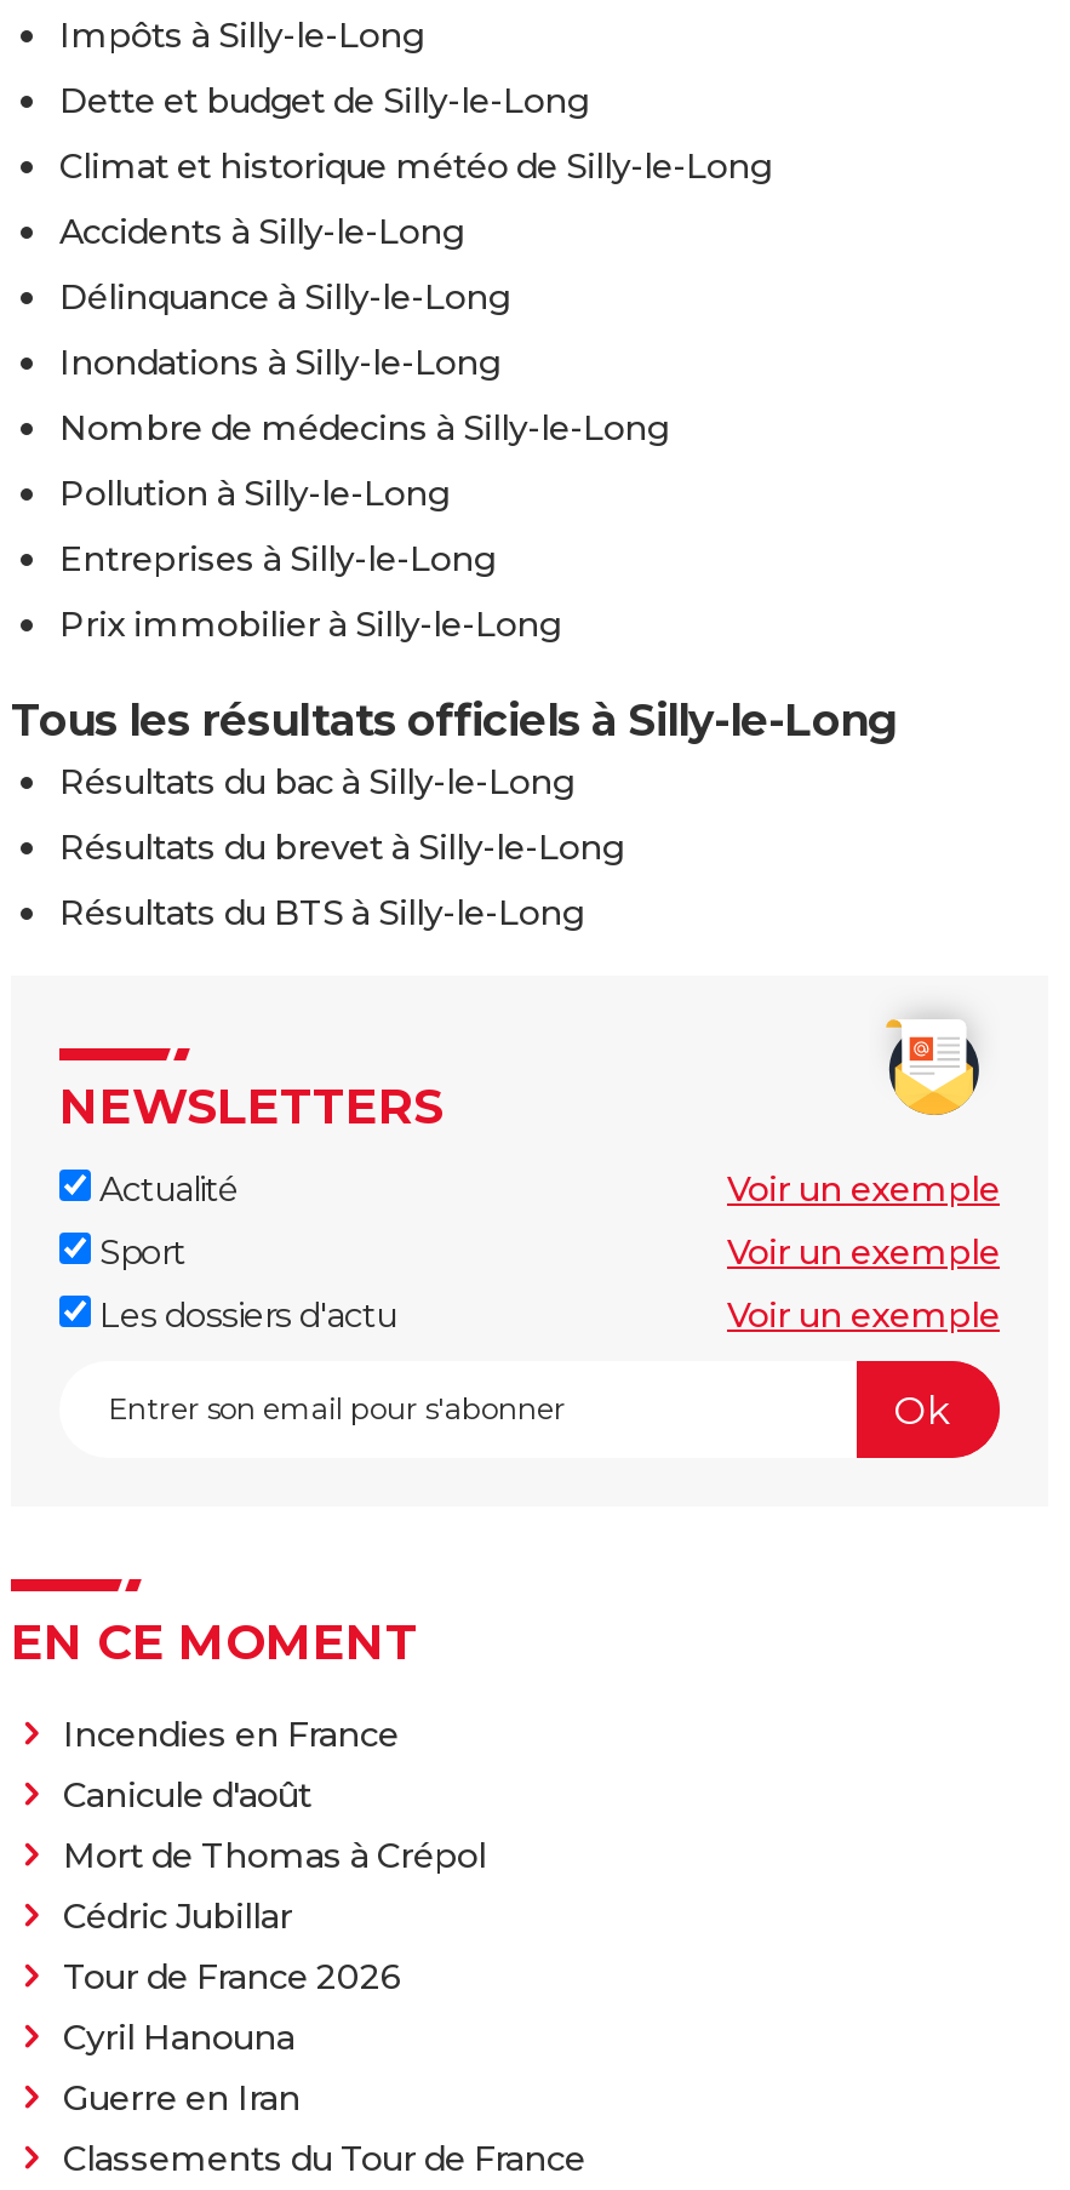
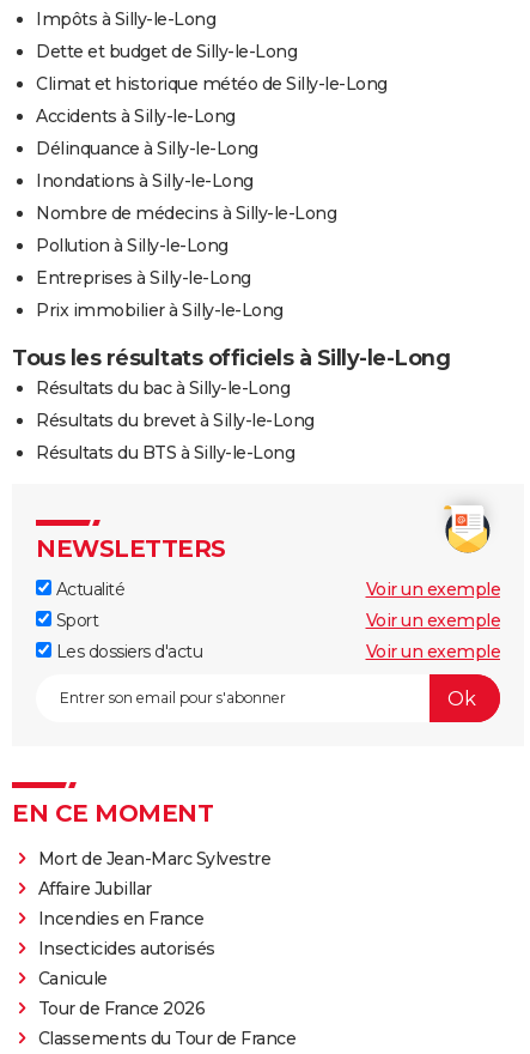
none -> [38,848,270,900] Mort de Jean-Marc Sylvestre | Affaire Jubillar
moved [63,1713,399,1757] -> [38,908,203,930]: Incendies en France
[63,1774,486,1938] Canicule d'août | Mort de Thomas à Crépol | Cédric Jubillar -> [38,938,215,990] Insecticides autorisés | Canicule
moved [63,1955,401,1999] -> [38,998,205,1020]: Tour de France 2026
[63,2016,301,2120] Cyril Hanouna | Guerre en Iran -> none

